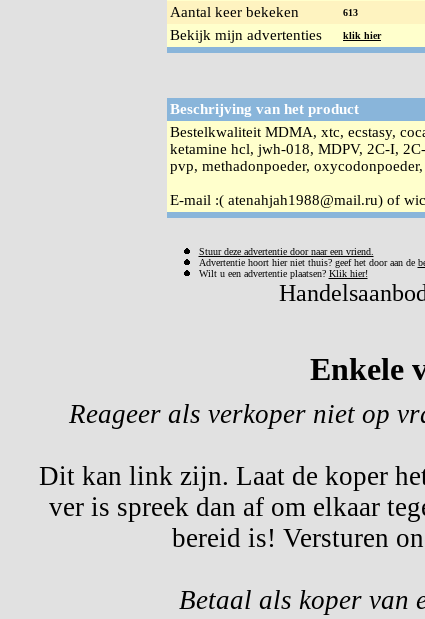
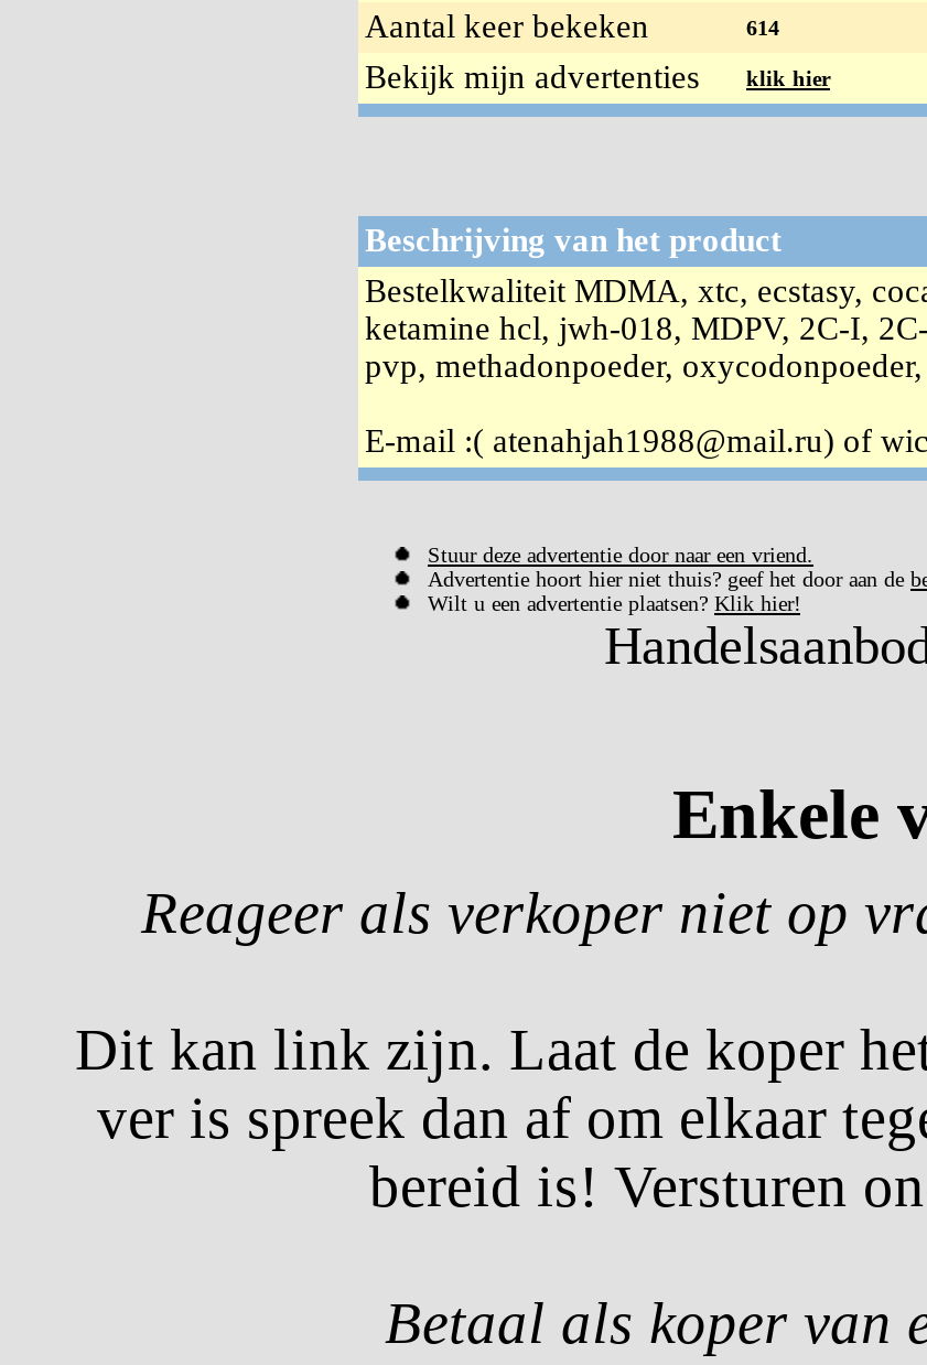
[343,7,358,18] 613 -> [746,15,779,40] 614

